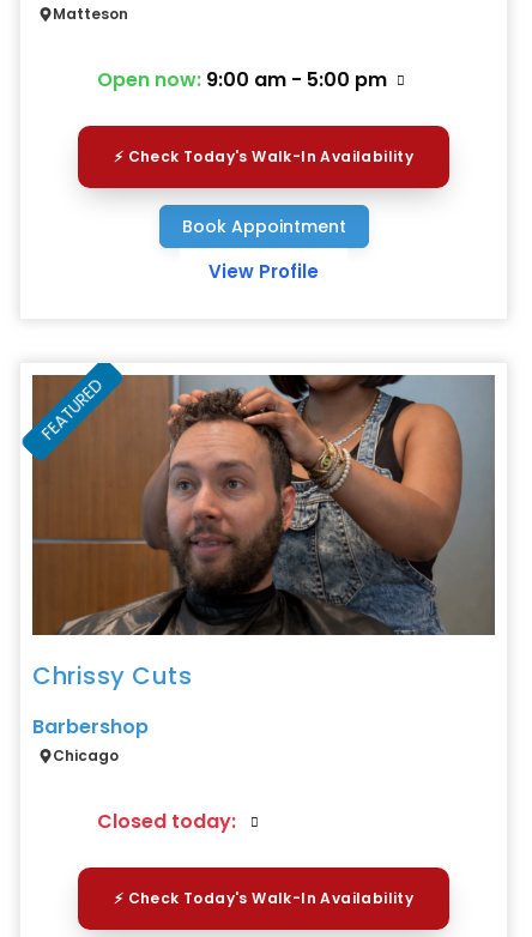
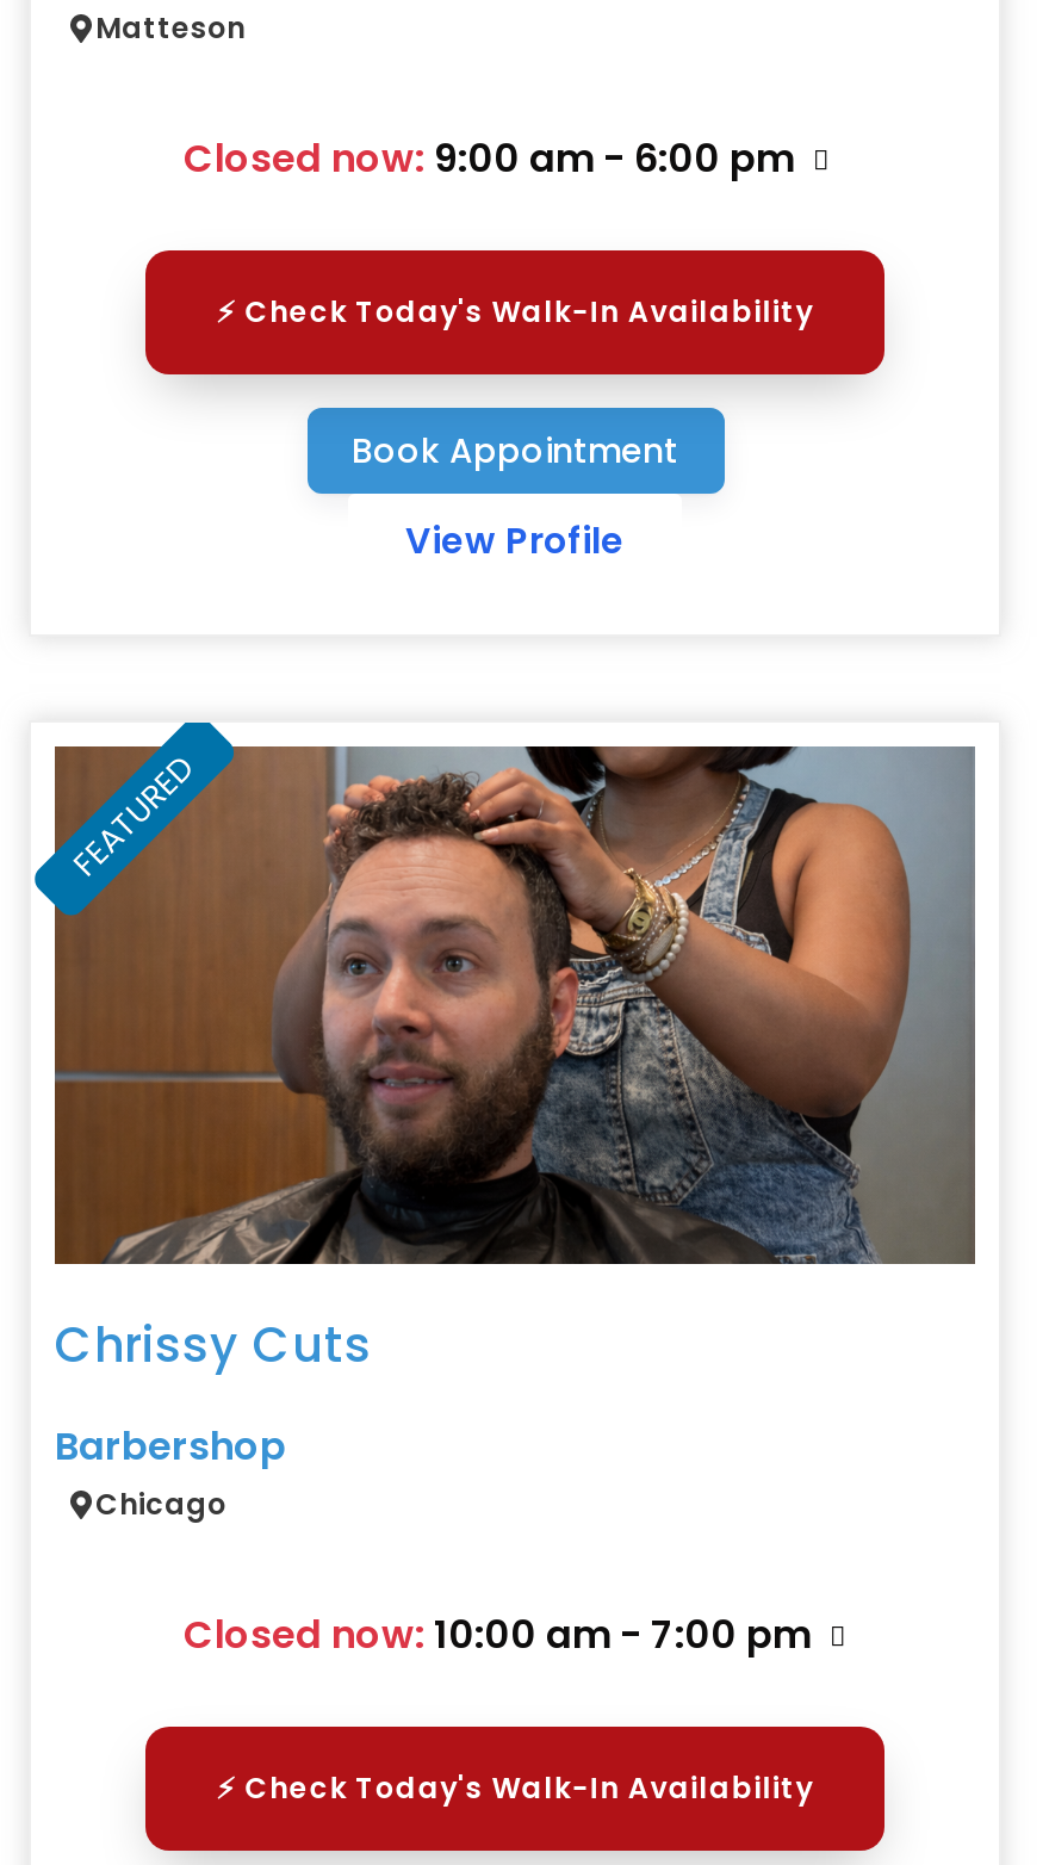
[97,65,387,93] Open now: 9:00 am - 5:00 pm -> [184,130,794,185] Closed now: 9:00 am - 6:00 pm
[97,807,241,835] Closed today: -> [184,1606,811,1661] Closed now: 10:00 am - 7:00 pm

